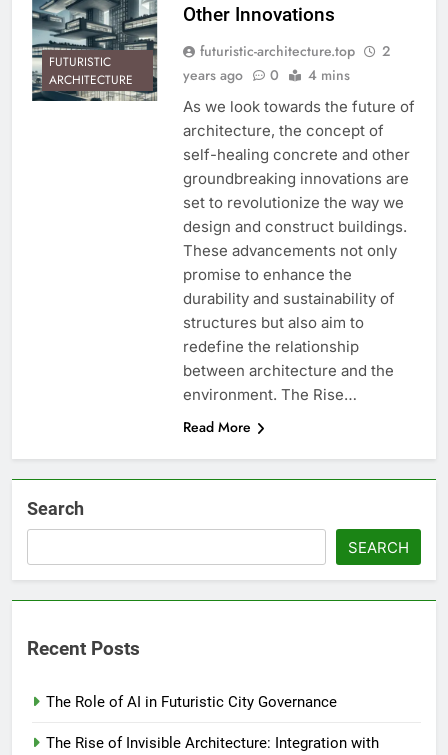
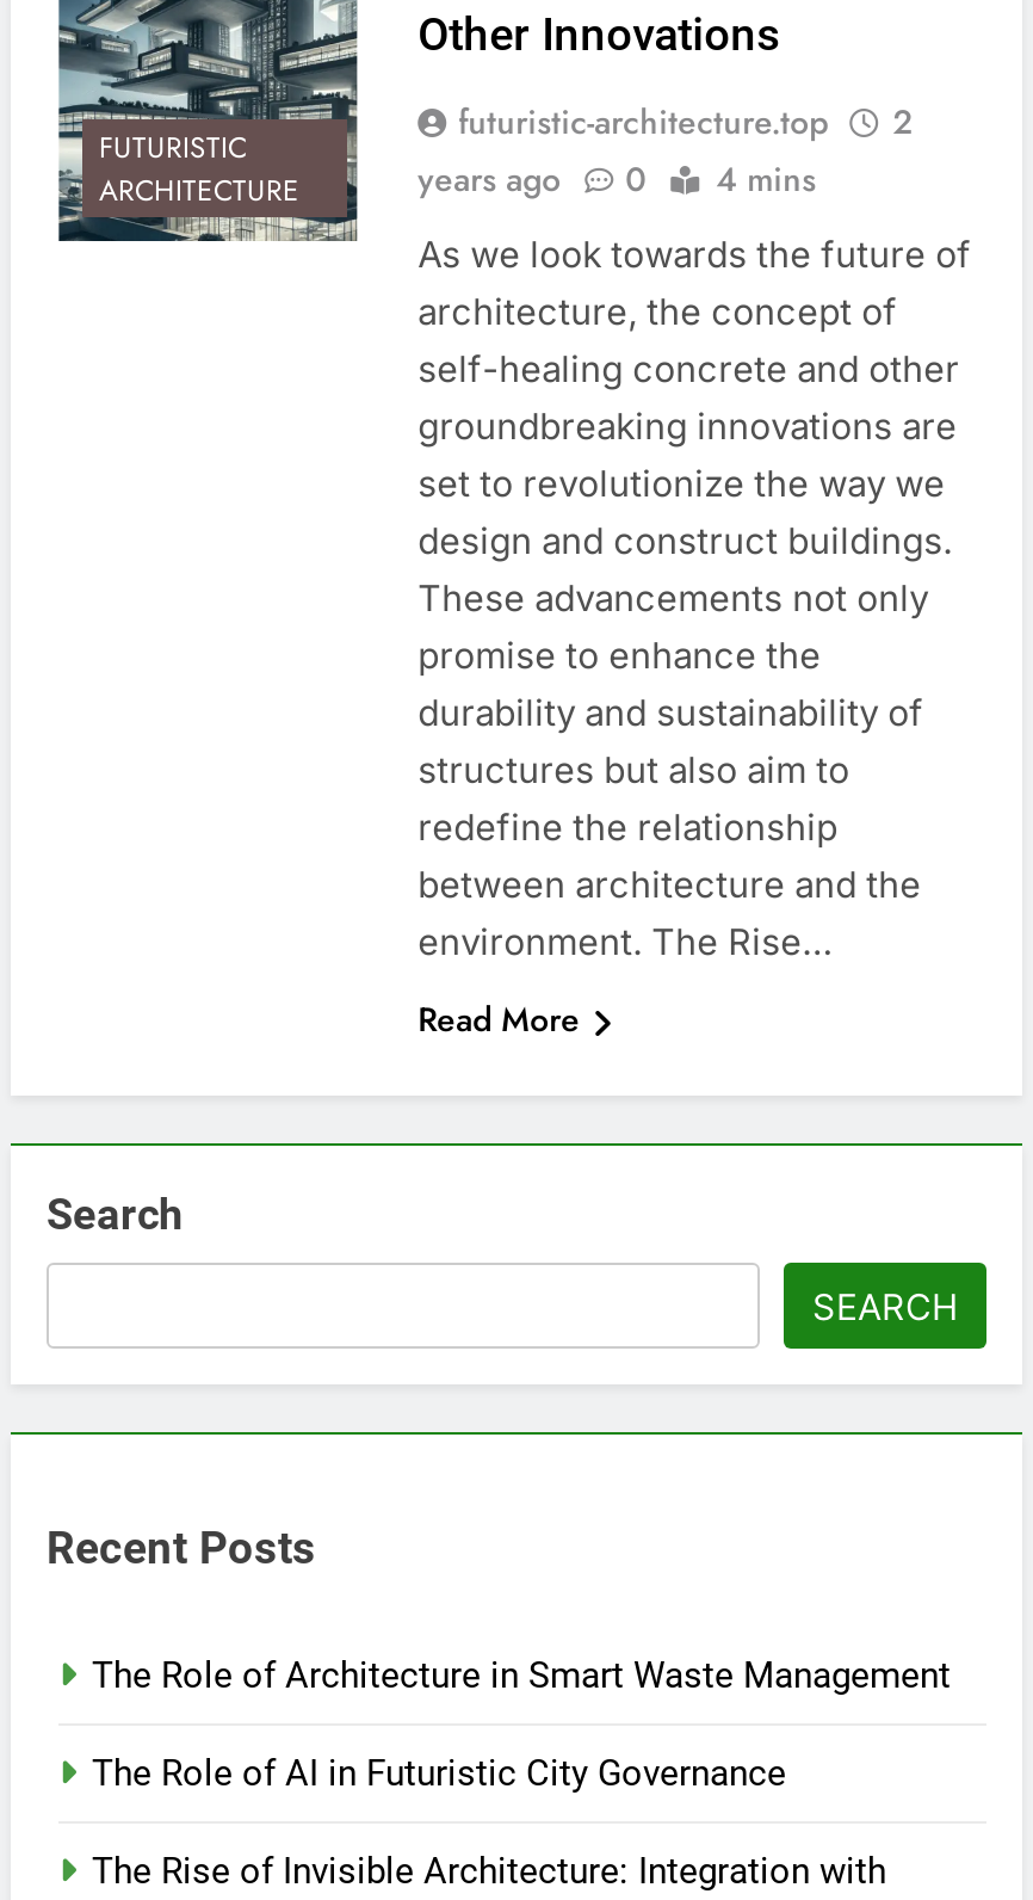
none -> [92,1653,951,1696] The Role of Architecture in Smart Waste Management

